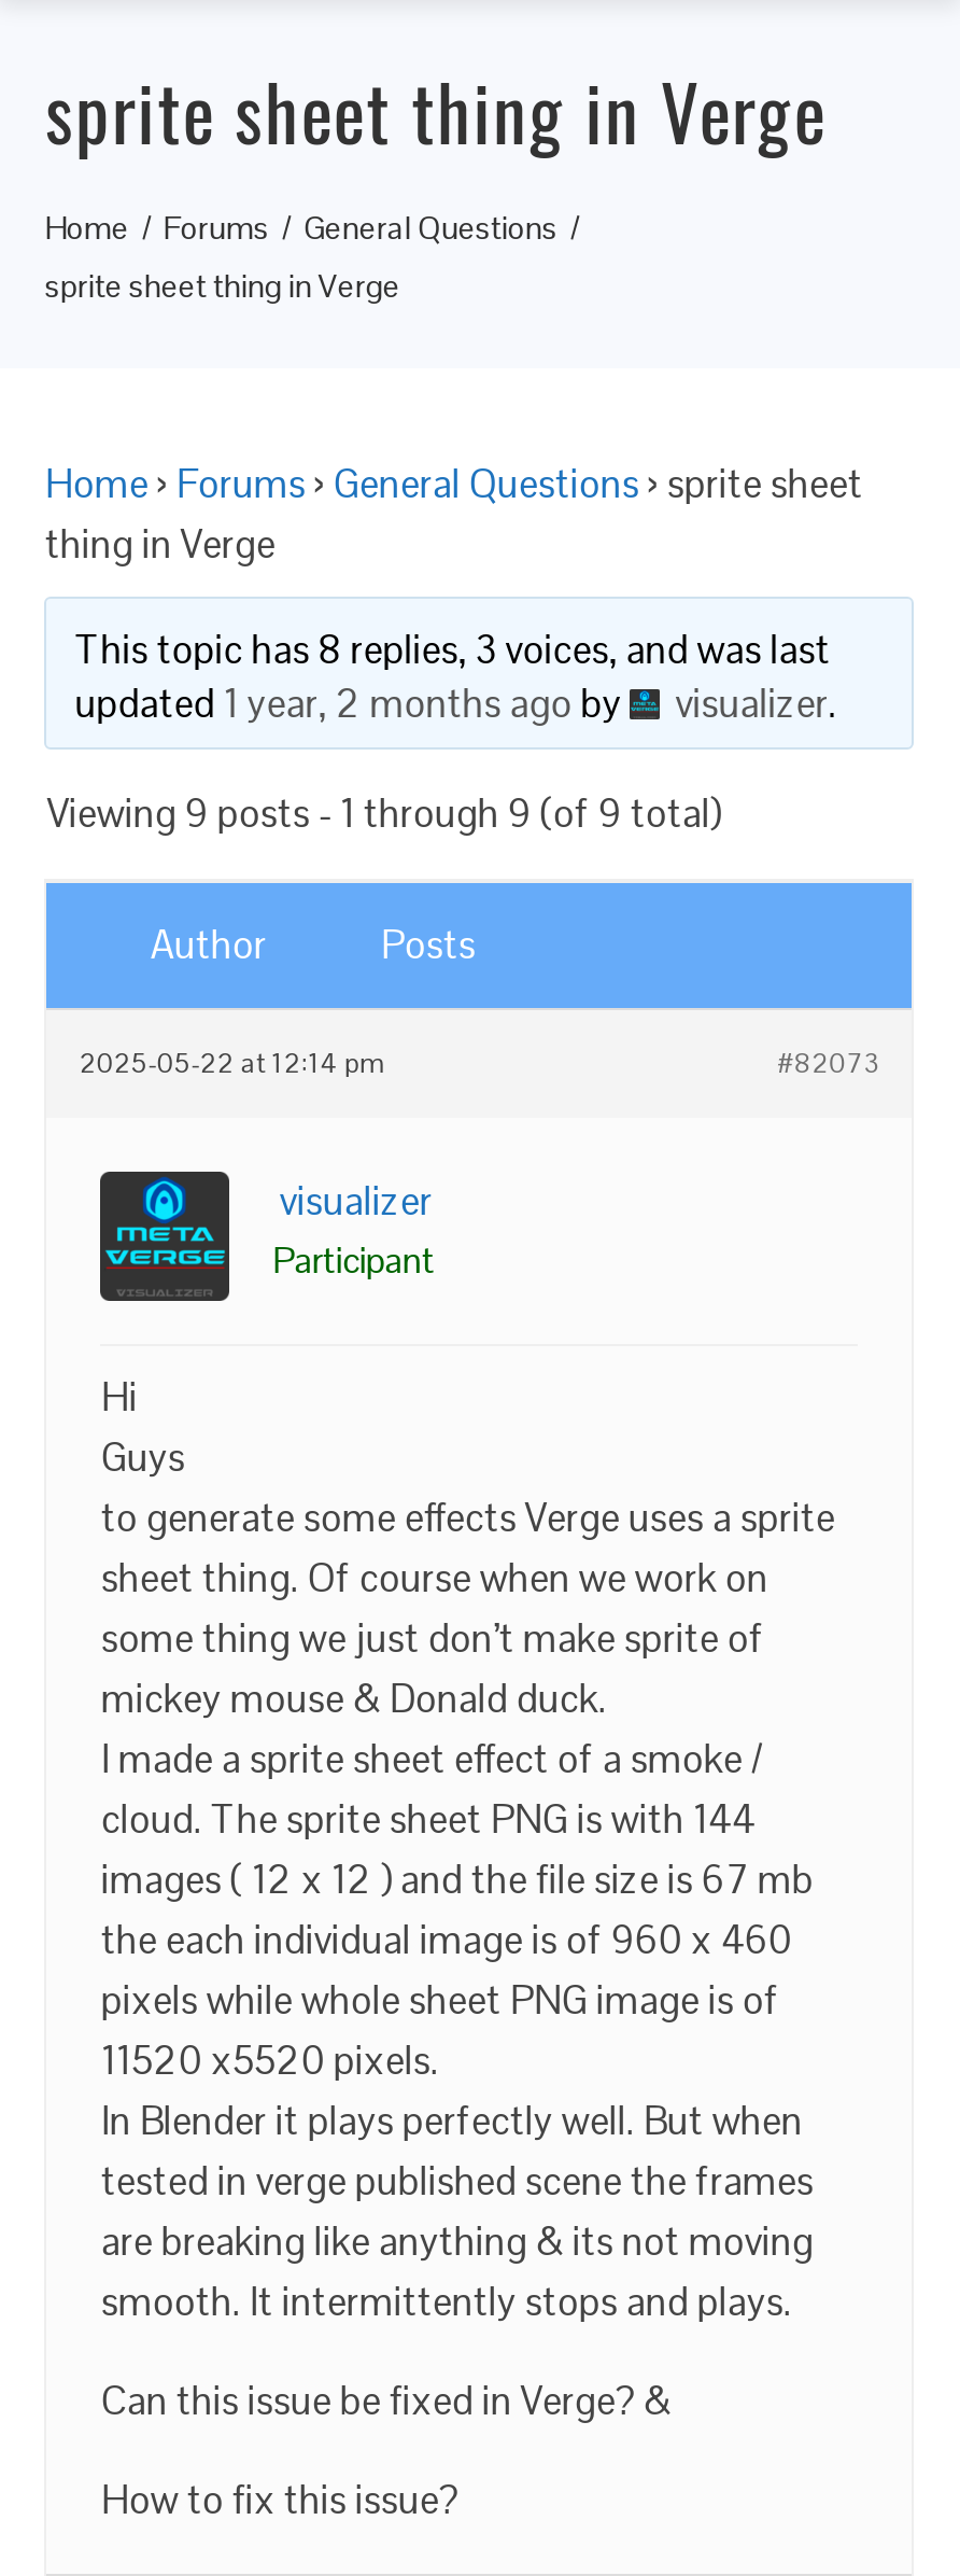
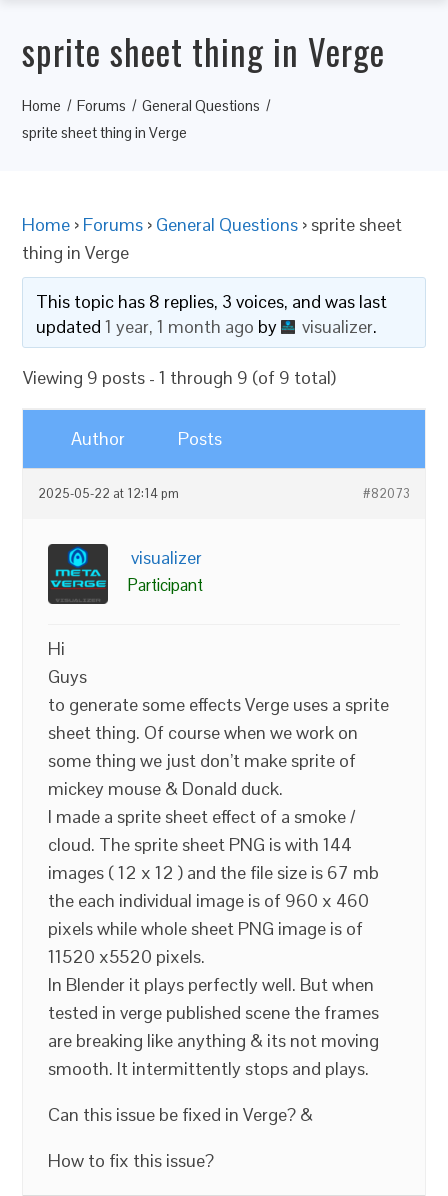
[75,678,630,728] updated 1 year, 2 months ago by -> [36,315,281,338] updated 1 year, 1 month ago by

